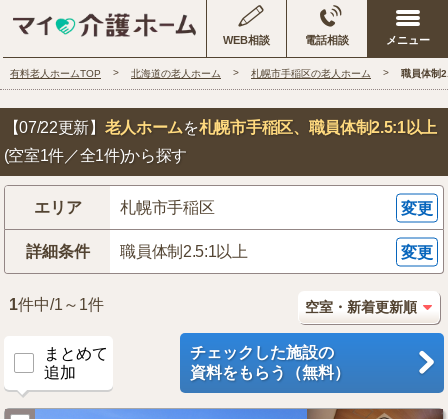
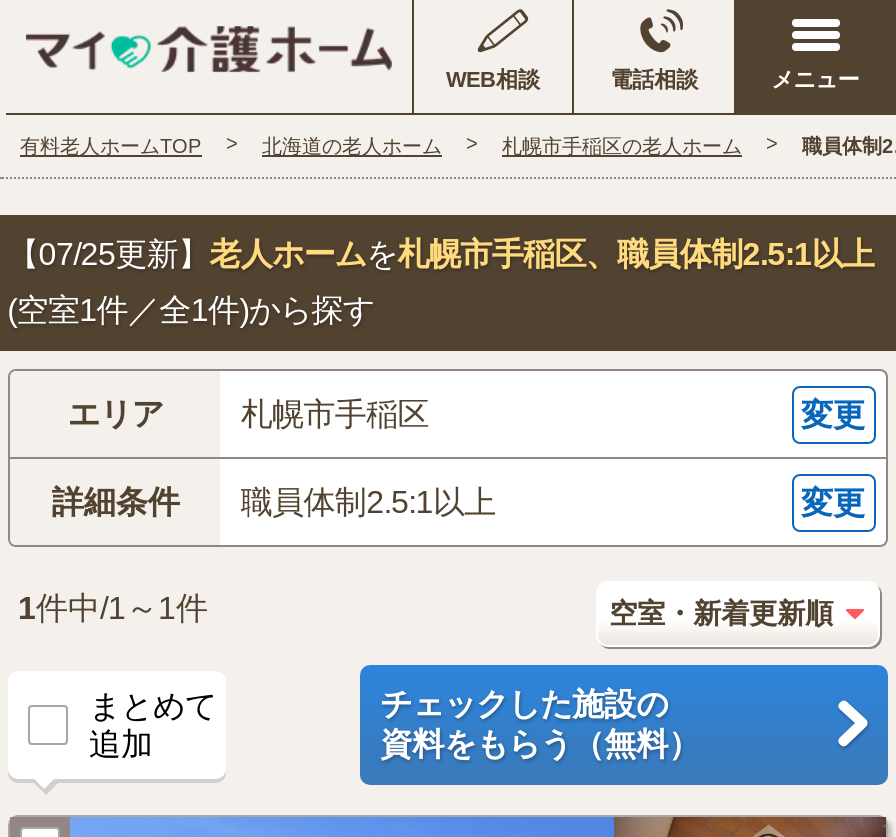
[4,119,437,136] 【07/22更新】老人ホームを札幌市手稲区、職員体制2.5:1以上 -> [7,237,874,271] 【07/25更新】老人ホームを札幌市手稲区、職員体制2.5:1以上

